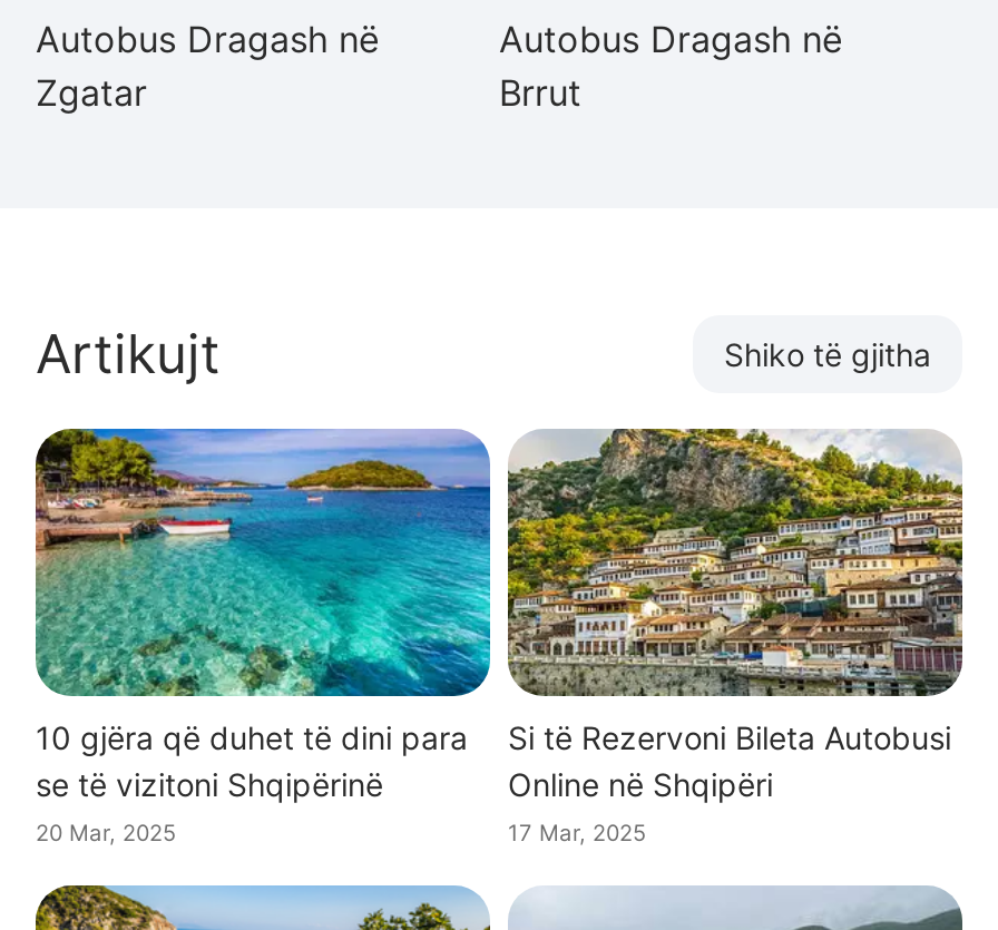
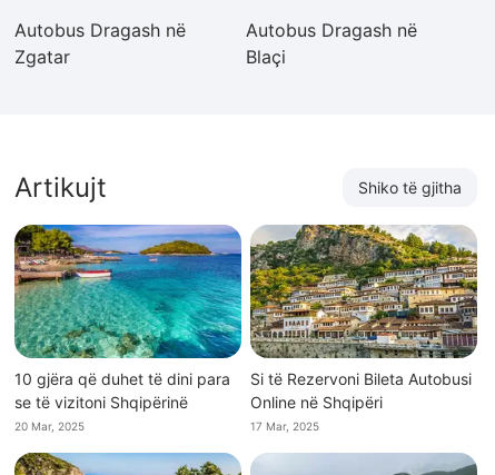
[499,71,581,115] Brrut -> [246,46,286,68] Blaçi

